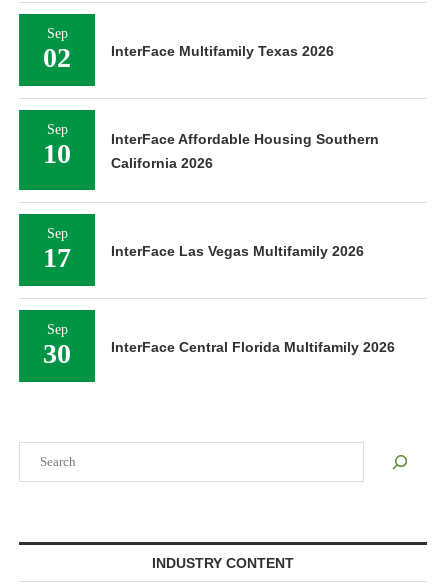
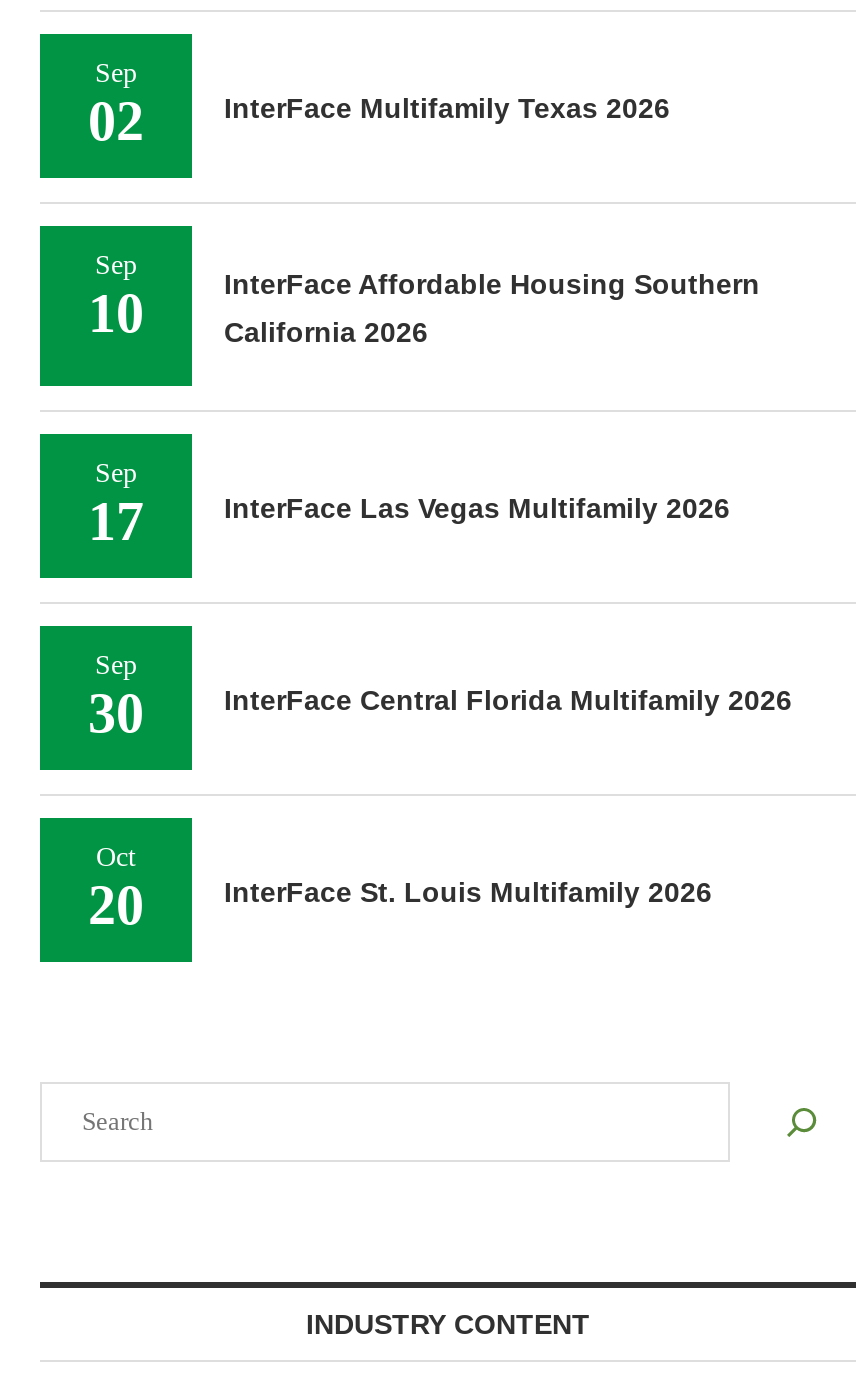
none -> [88,842,712,936] Oct | 20 | InterFace St. Louis Multifamily 2026

